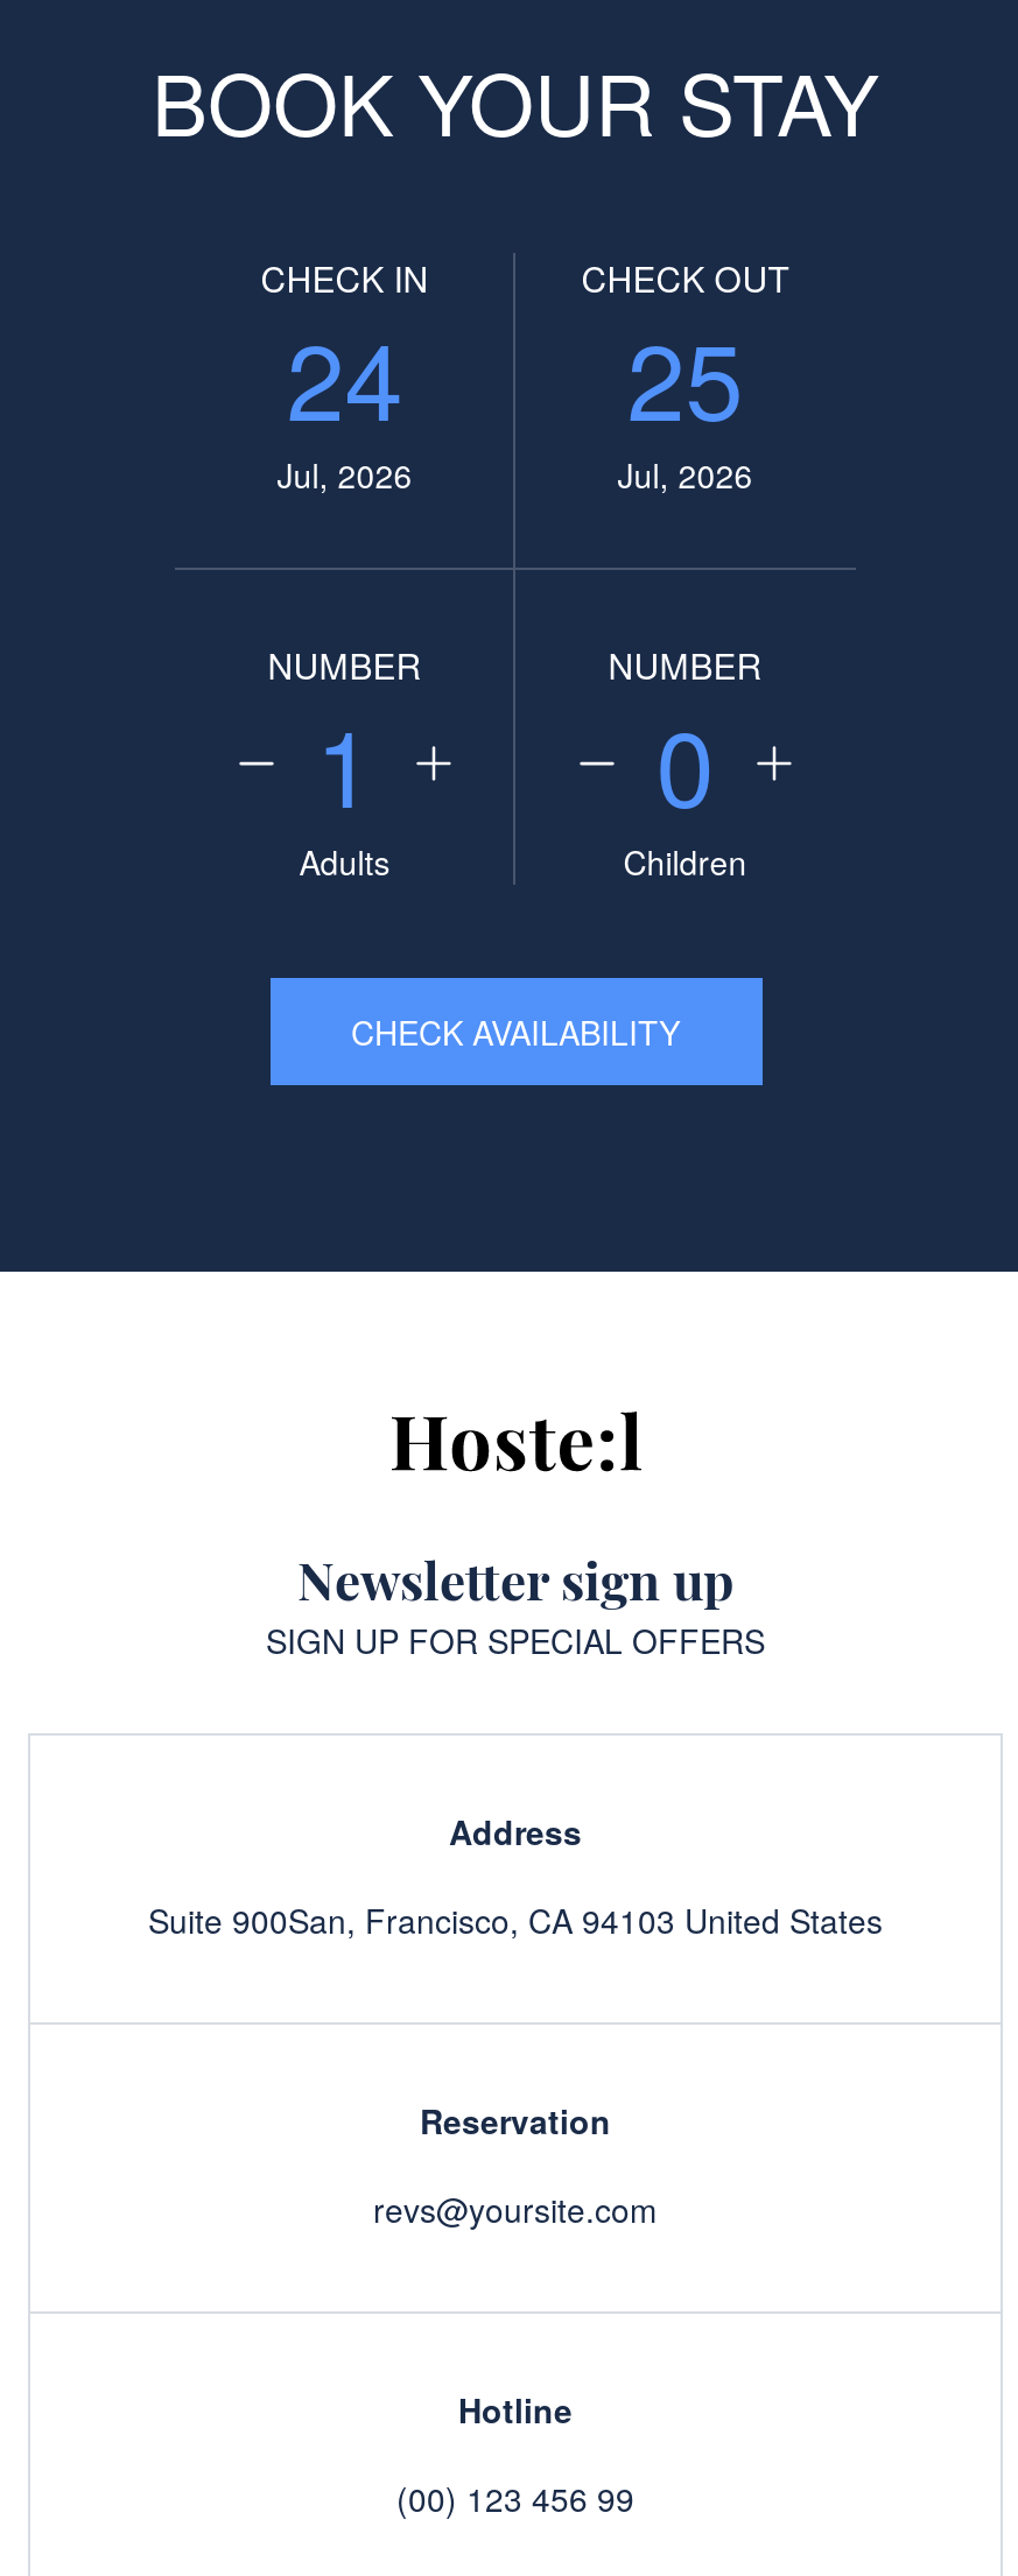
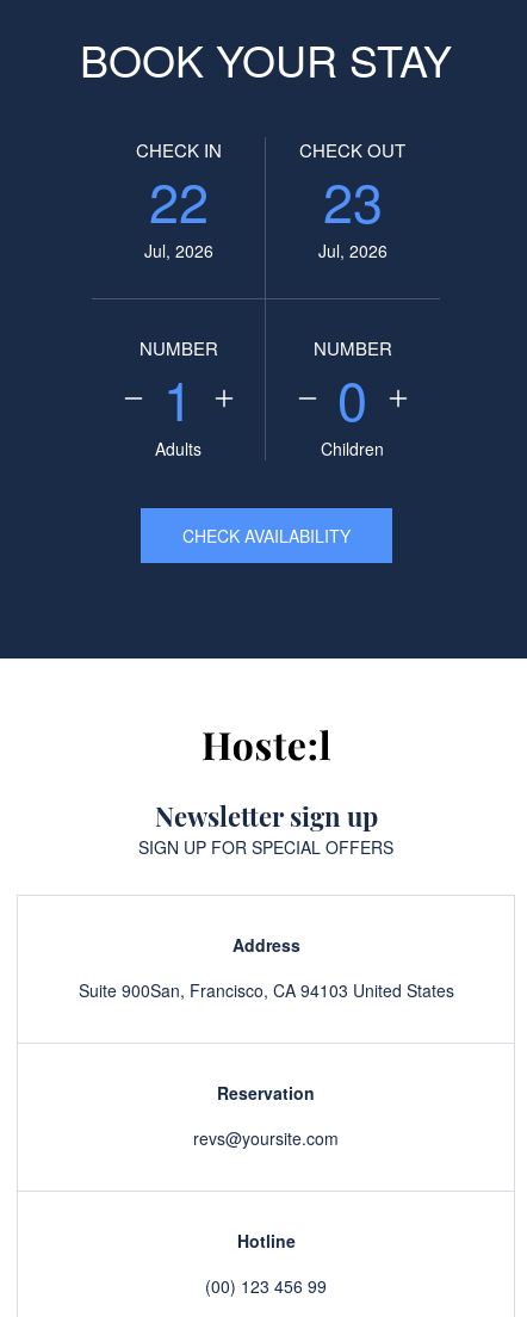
[286,300,403,451] 24 -> [149,161,208,239] 22
[627,300,744,451] 25 -> [323,161,382,239] 23

